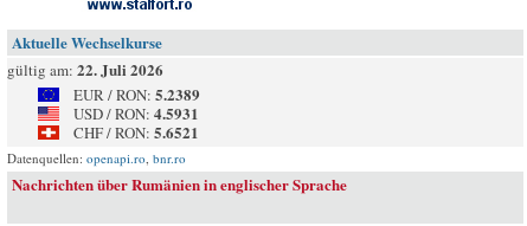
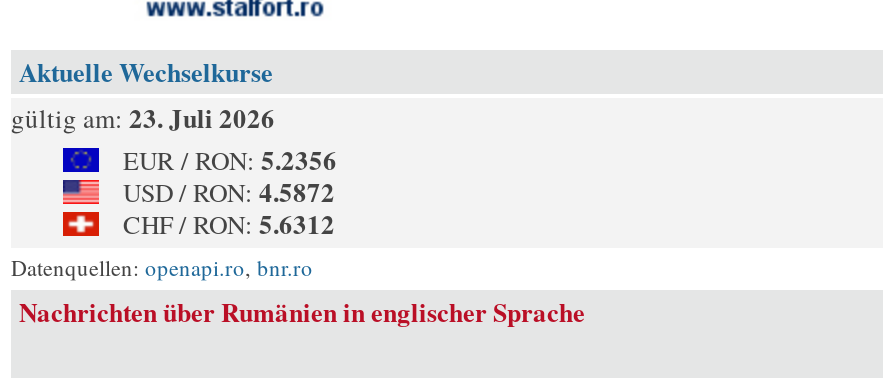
[7,58,163,80] gültig am: 22. Juli 2026 -> [11,98,275,136] gültig am: 23. Juli 2026
[73,83,200,105] EUR / RON: 5.2389 -> [123,140,337,178] EUR / RON: 5.2356
[73,102,199,124] USD / RON: 4.5931 -> [123,172,335,210] USD / RON: 4.5872
[73,121,199,143] CHF / RON: 5.6521 -> [123,204,335,242] CHF / RON: 5.6312

